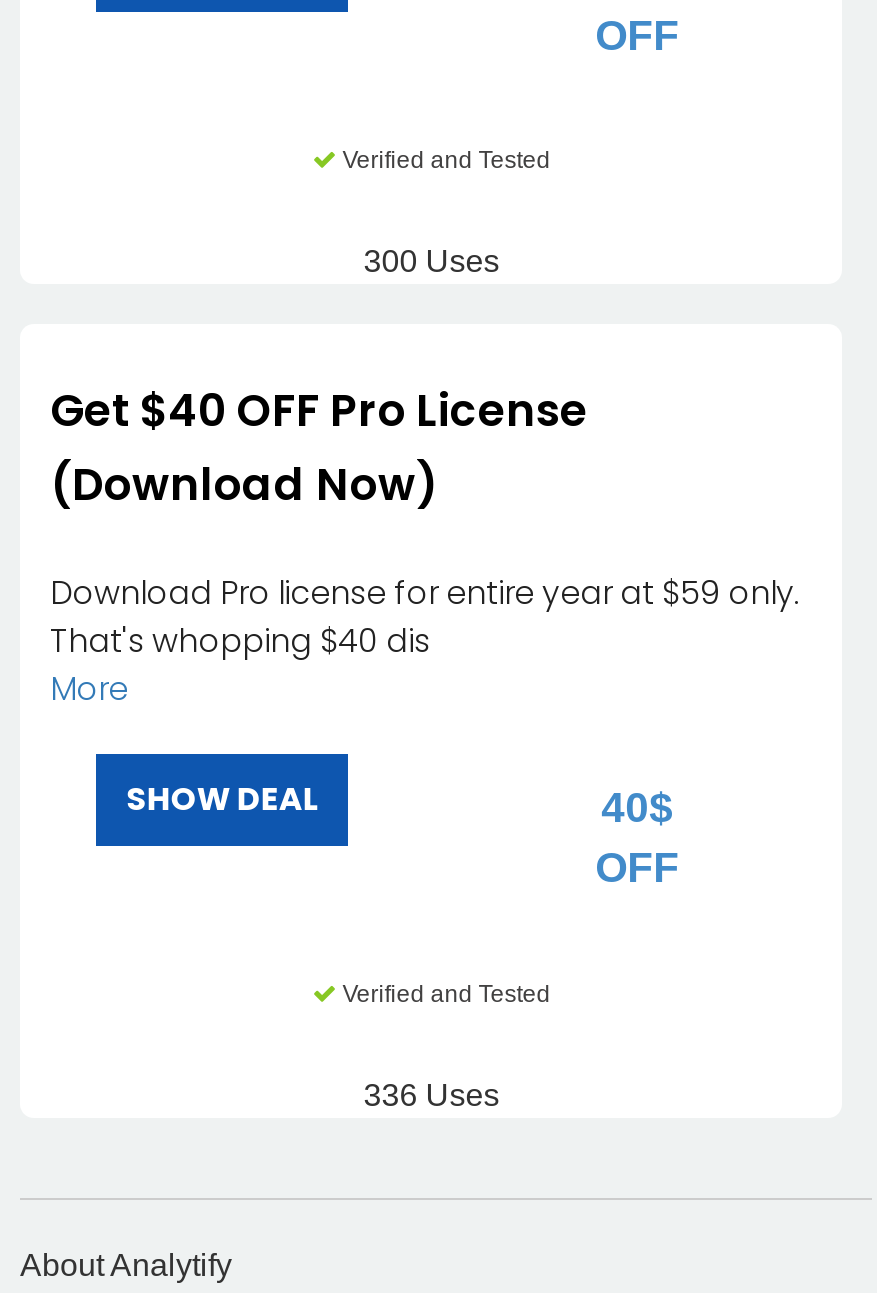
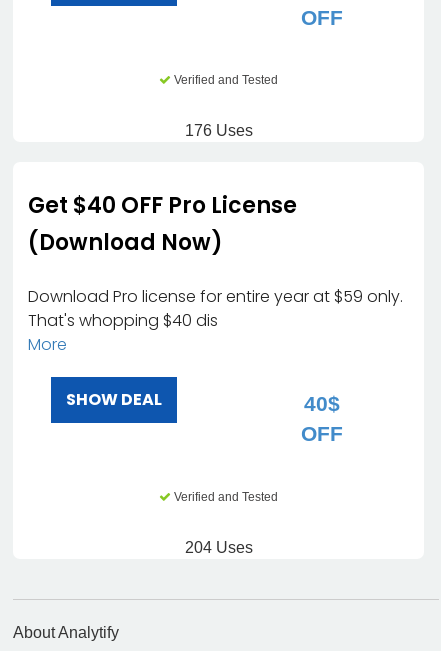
[363,245,499,279] 300 Uses -> [185,122,253,139] 176 Uses
[363,1077,499,1111] 336 Uses -> [185,538,253,555] 204 Uses

